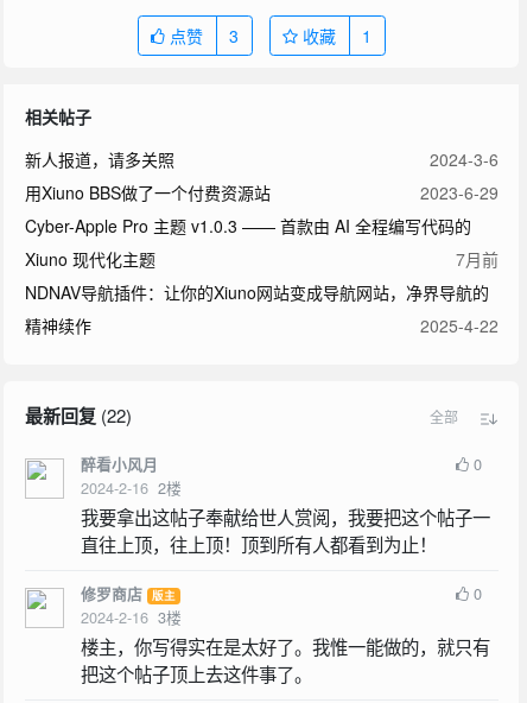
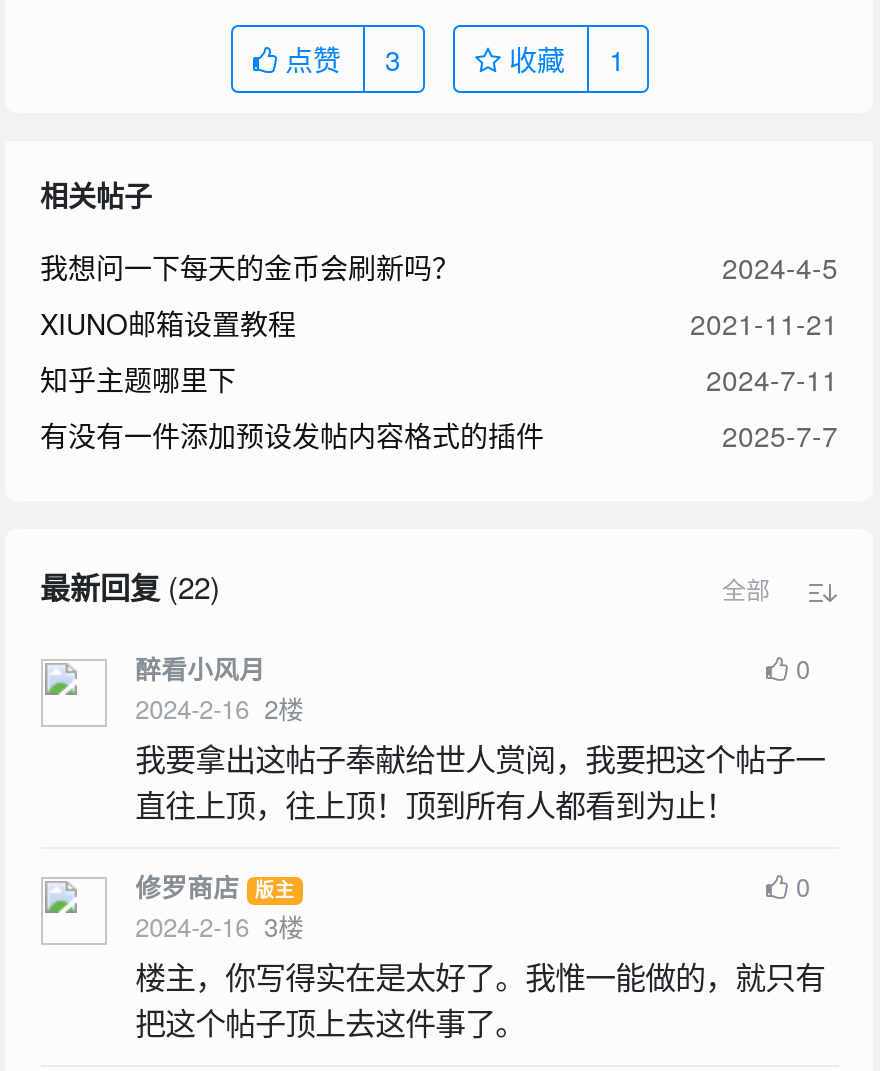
[24,147,498,337] 新人报道，请多关照 | 2024-3-6 | 用Xiuno BBS做了一个付费资源站 | 2023-6-29 | Cyber-Apple Pro 主题 v1.0.3 —— 首款由 AI 全程编写代码的 | Xiuno 现代化主题 | 7月前 | NDNAV导航插件：让你的Xiuno网站变成导航网站，净界导航的 | 精神续作 | 2025-4-22 -> [40,247,838,455] 我想问一下每天的金币会刷新吗？ | 2024-4-5 | XIUNO邮箱设置教程 | 2021-11-21 | 知乎主题哪里下 | 2024-7-11 | 有没有一件添加预设发帖内容格式的插件 | 2025-7-7

